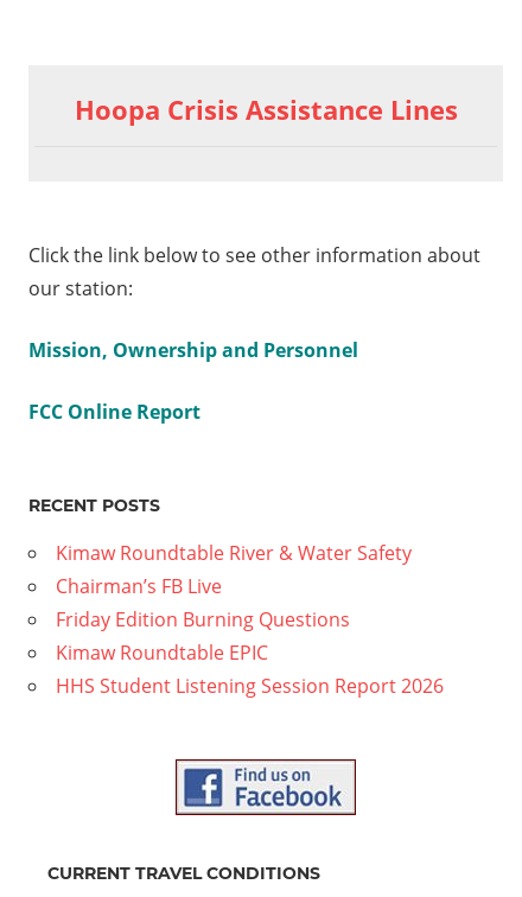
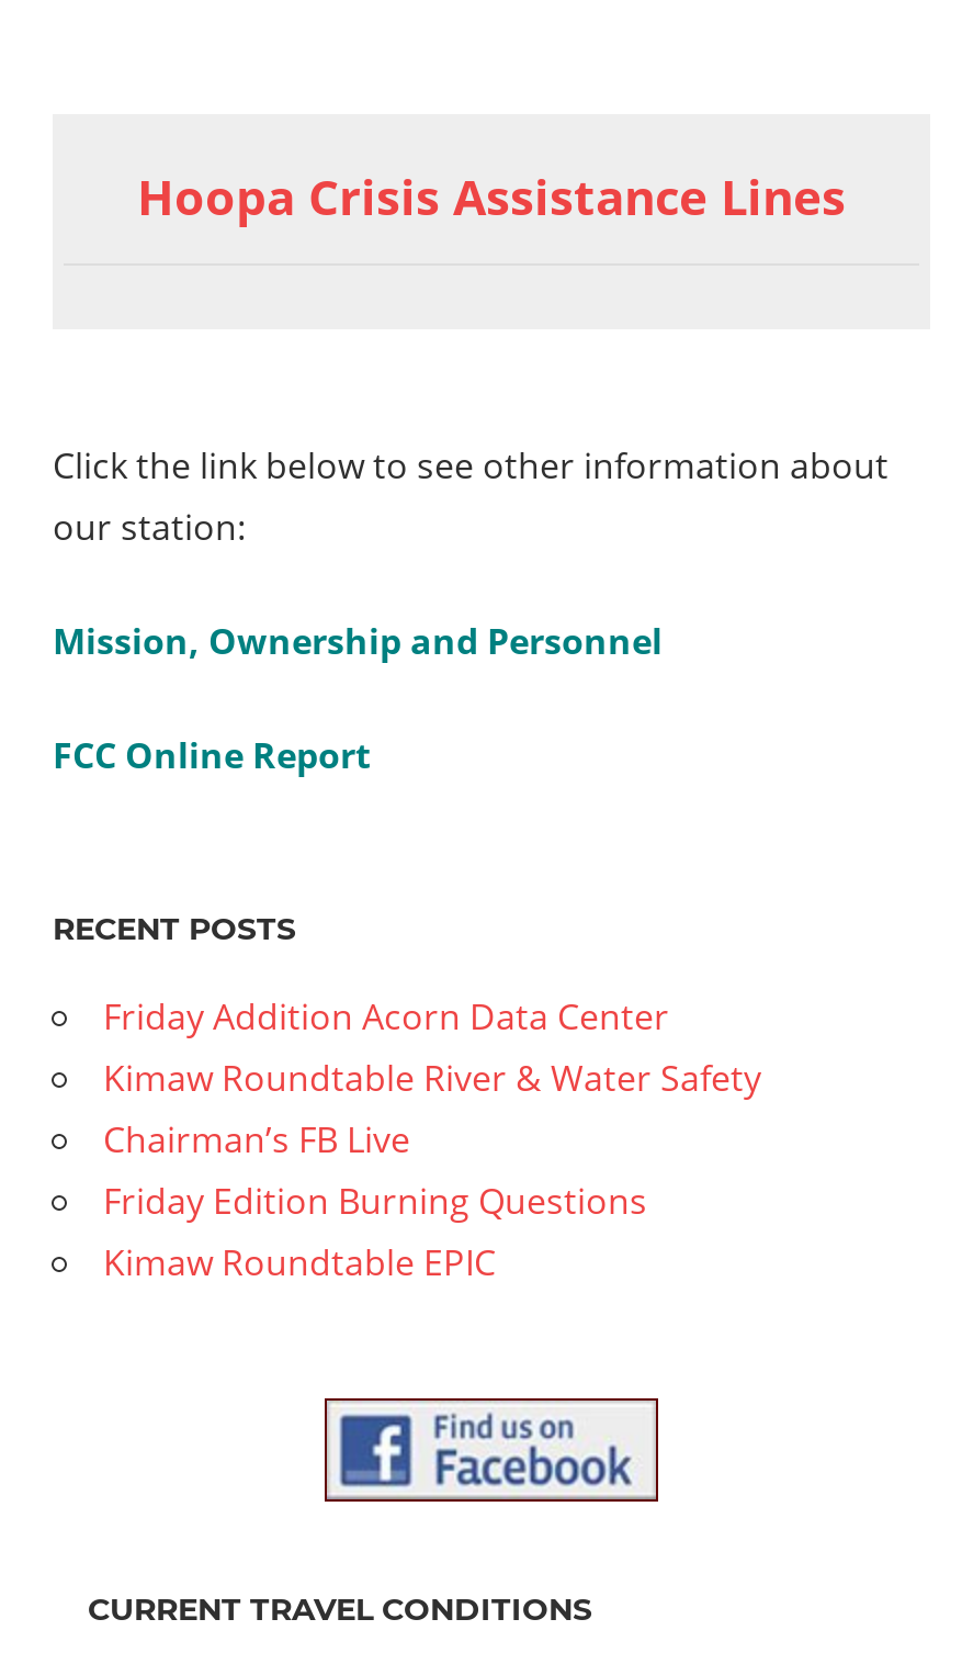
none -> [103,993,669,1041] Friday Addition Acorn Data Center
moved [56,540,412,666] -> [103,1054,761,1287]: Kimaw Roundtable River & Water Safety | Chairman’s FB Live | Friday Edition Burning Questions | Kimaw Roundtable EPIC
[56,673,444,699] HHS Student Listening Session Report 2026 -> none

